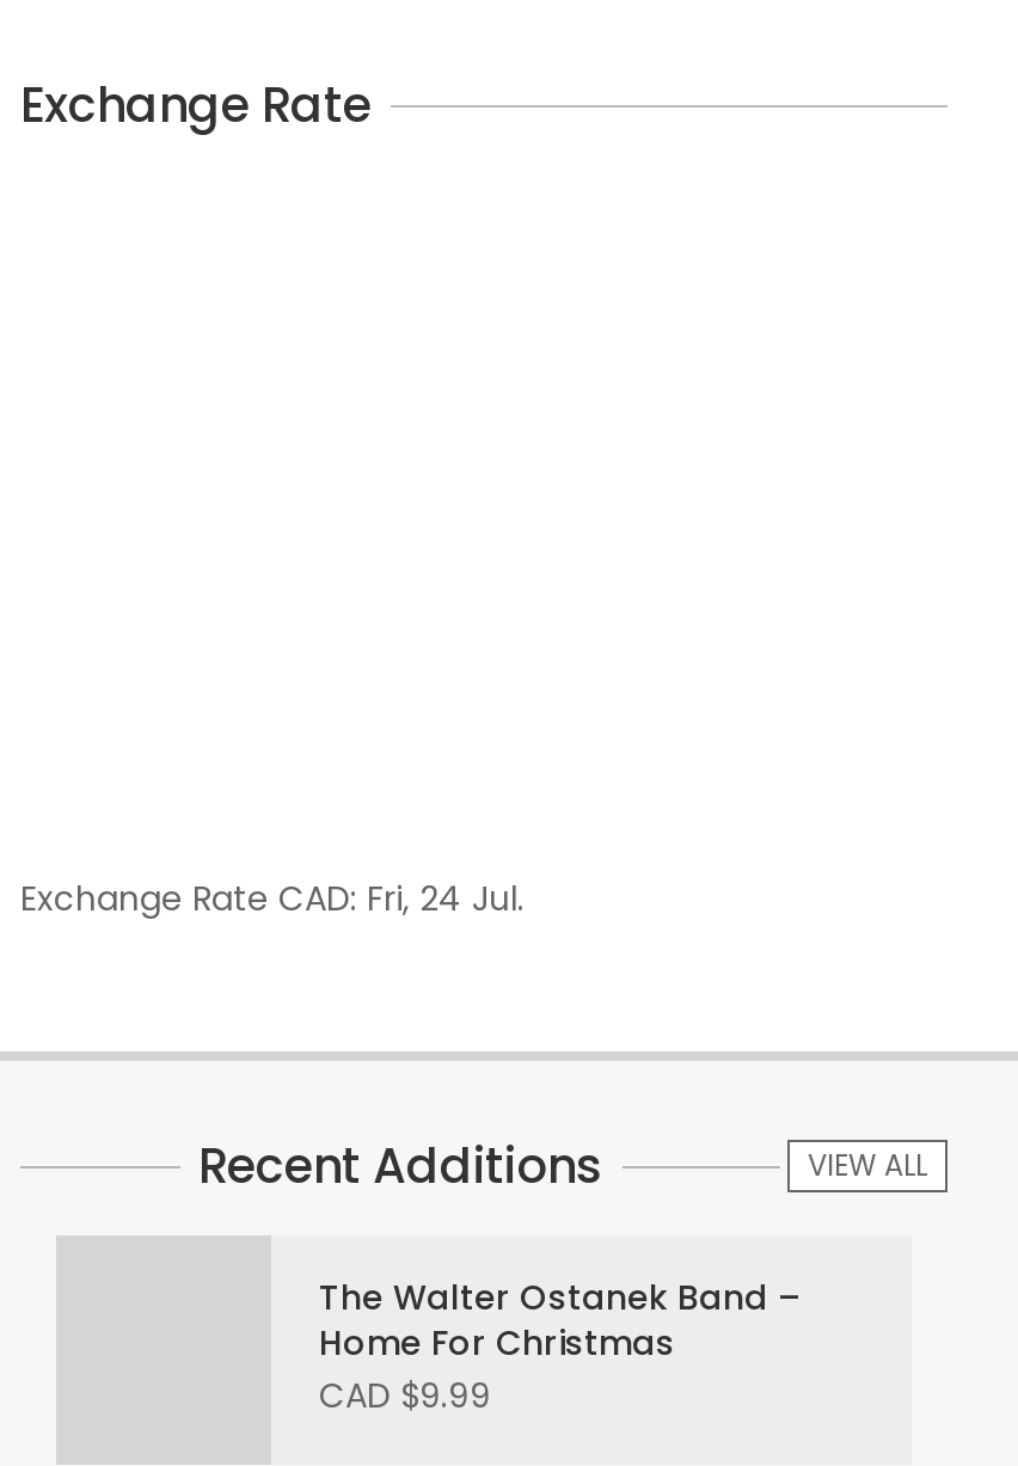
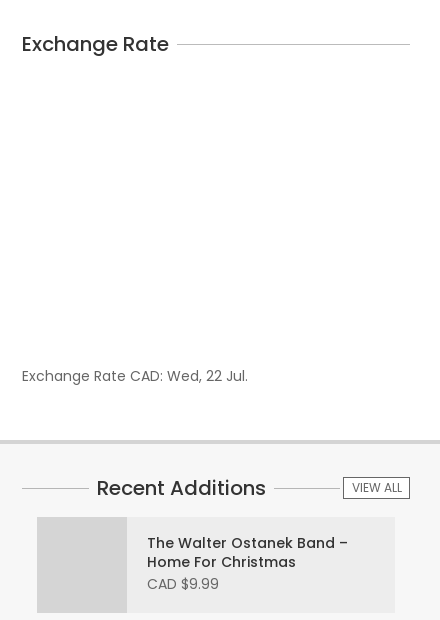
[20,875,525,923] Exchange Rate CAD: Fri, 24 Jul. -> [22,366,248,386] Exchange Rate CAD: Wed, 22 Jul.

